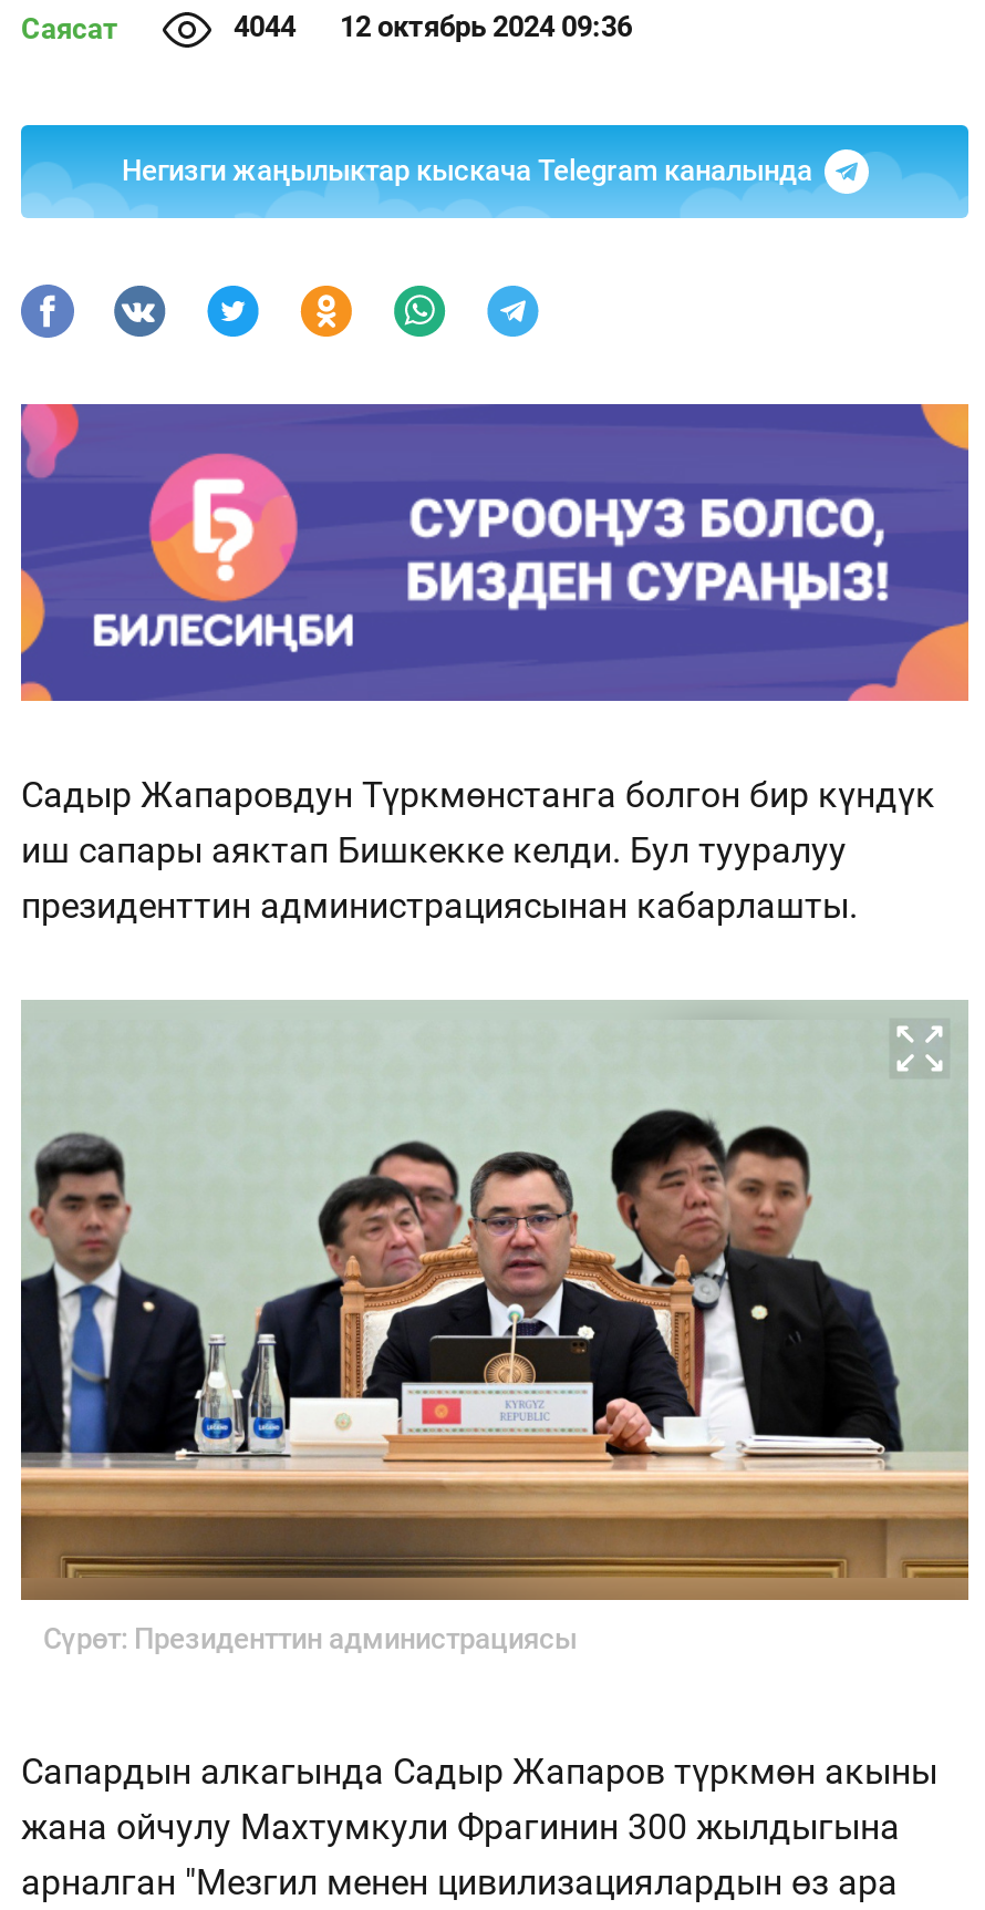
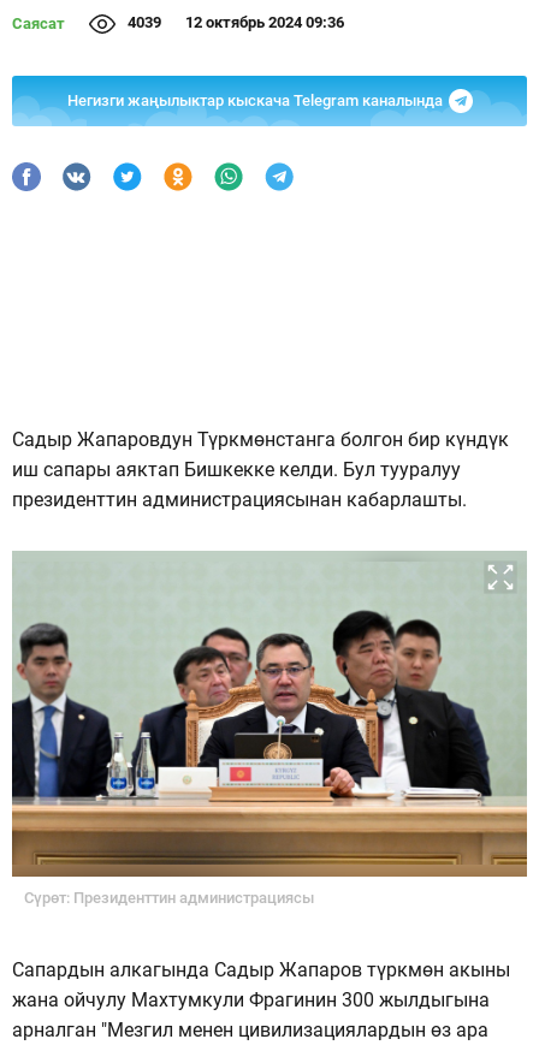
[234,10,632,43] 4044 12 октябрь 2024 09:36 -> [128,13,344,31] 4039 12 октябрь 2024 09:36
[19,402,971,703] [image] -> none

